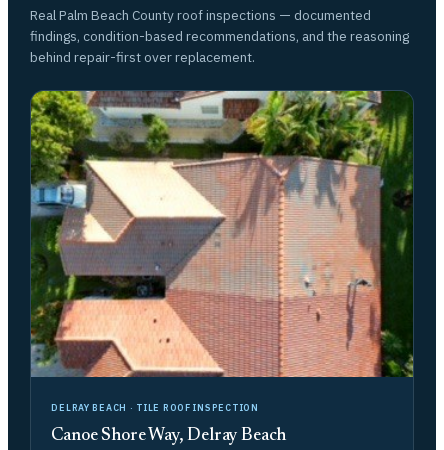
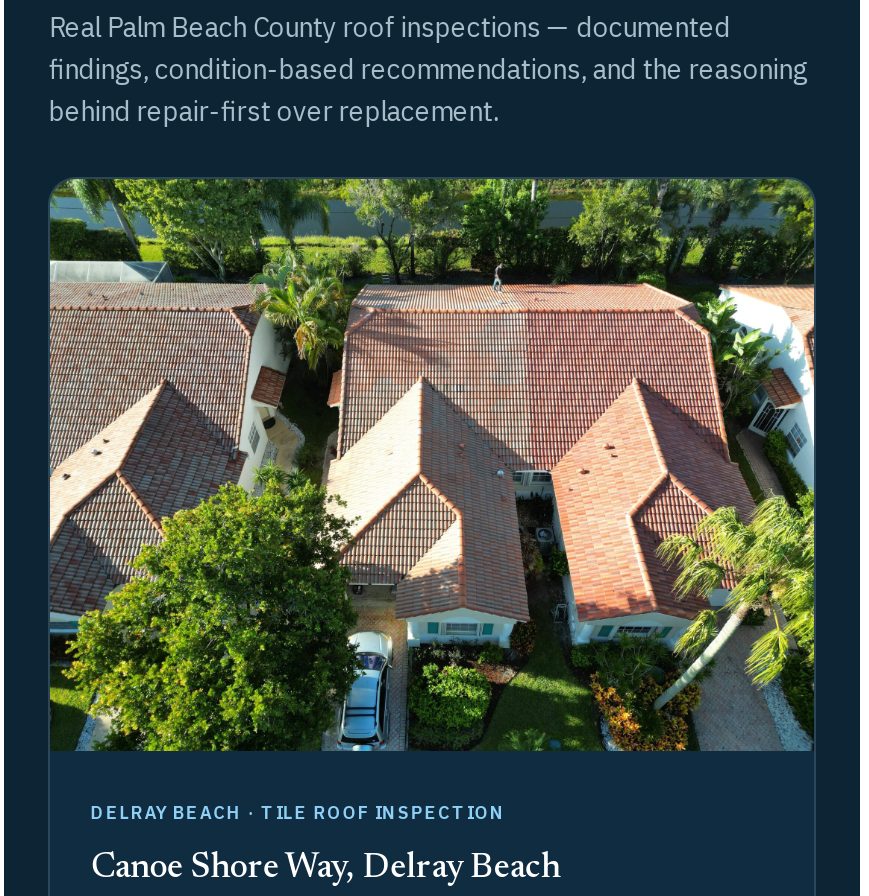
[30,90,414,378] [image] -> [48,177,816,753] [image]

